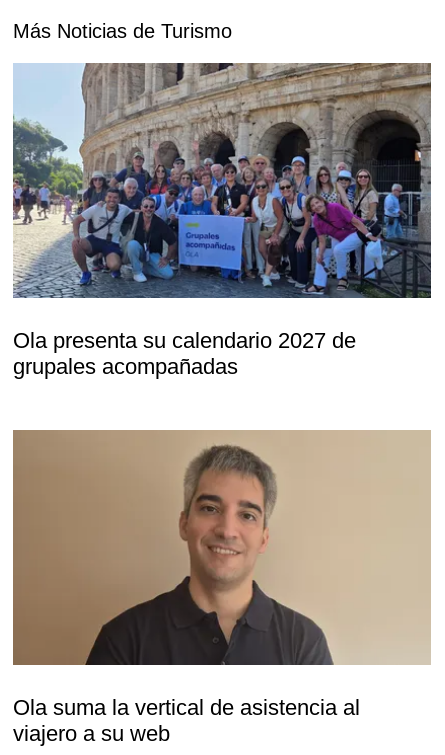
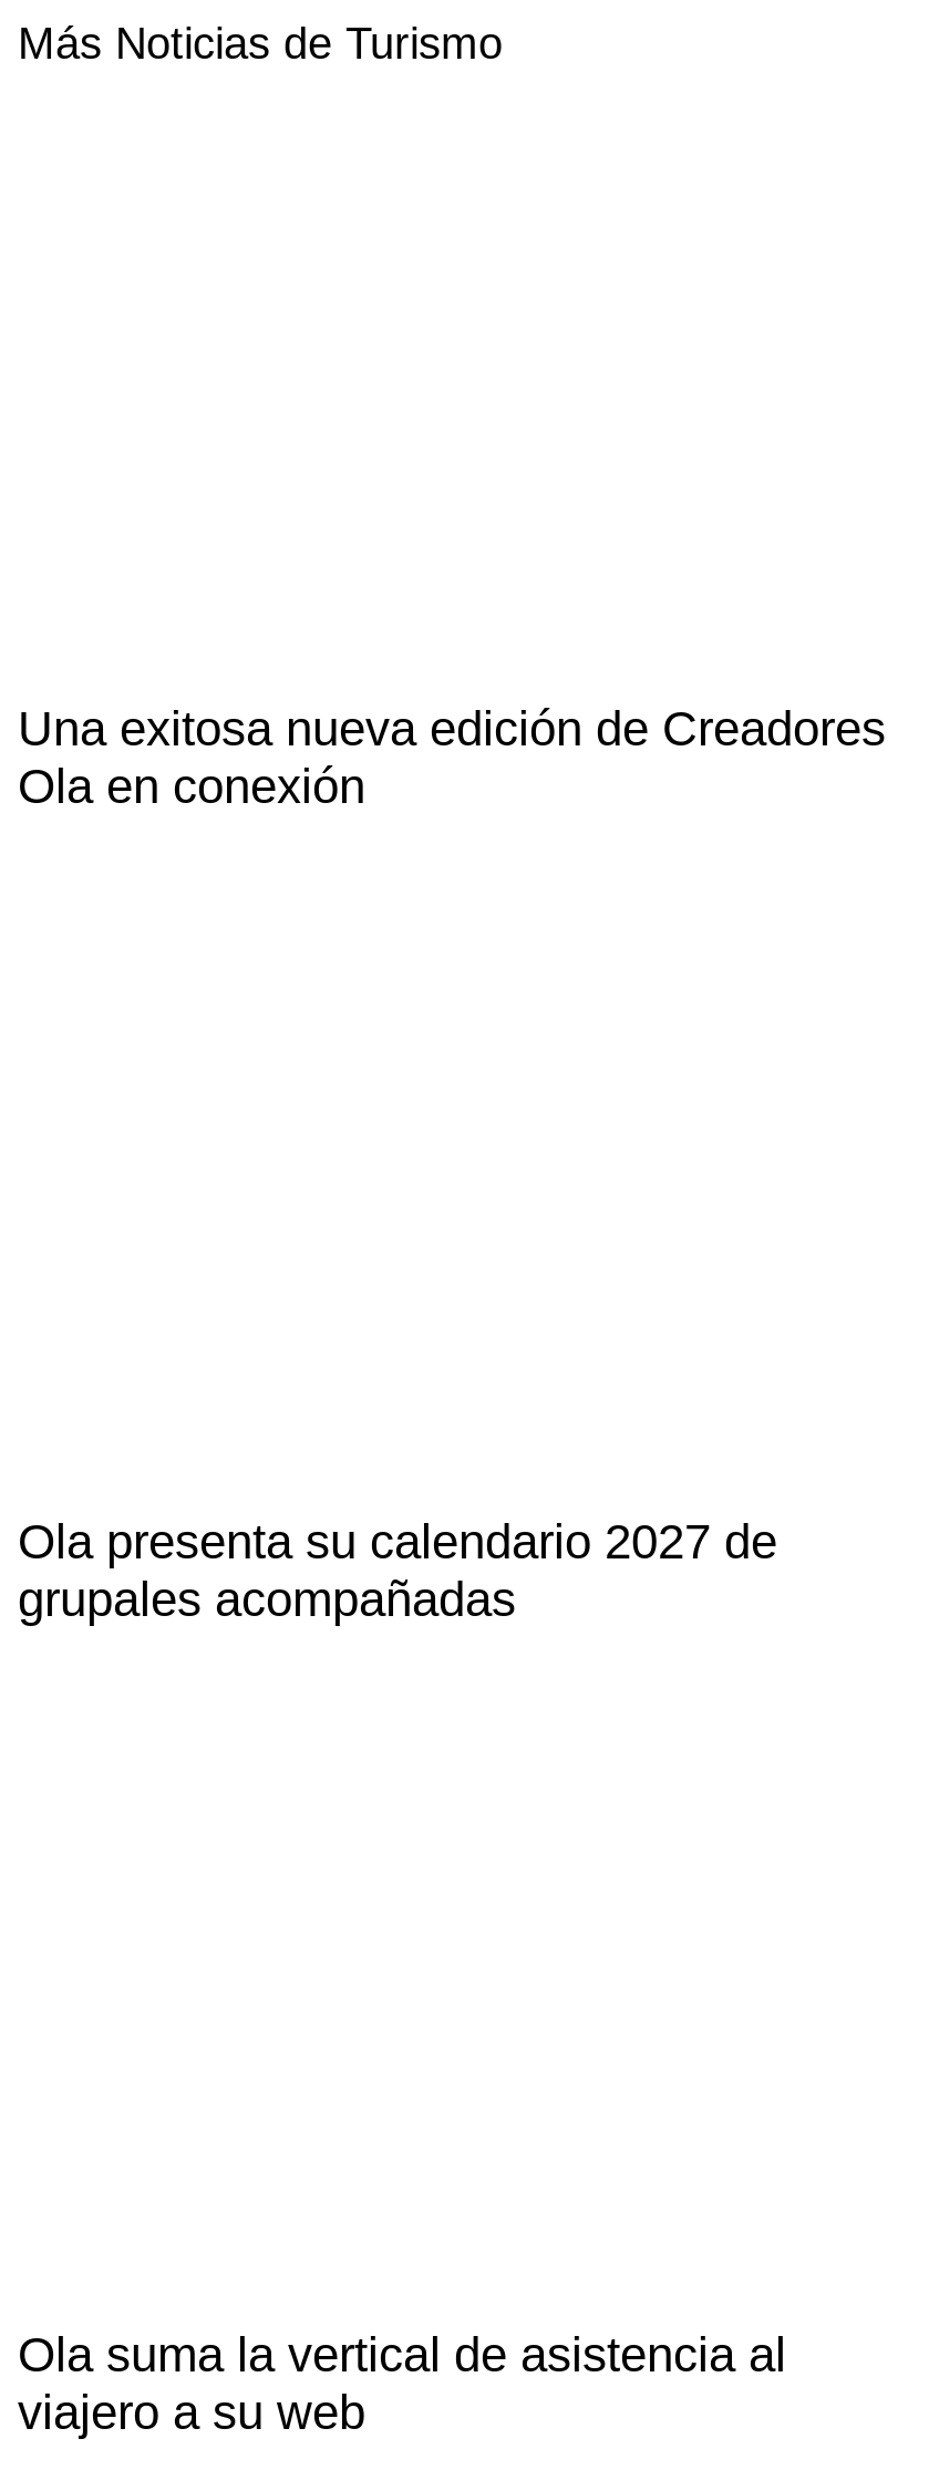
none -> [18,701,886,814] Una exitosa nueva edición de Creadores | Ola en conexión
[12,62,432,299] [image] -> none
[12,429,432,666] [image] -> none

